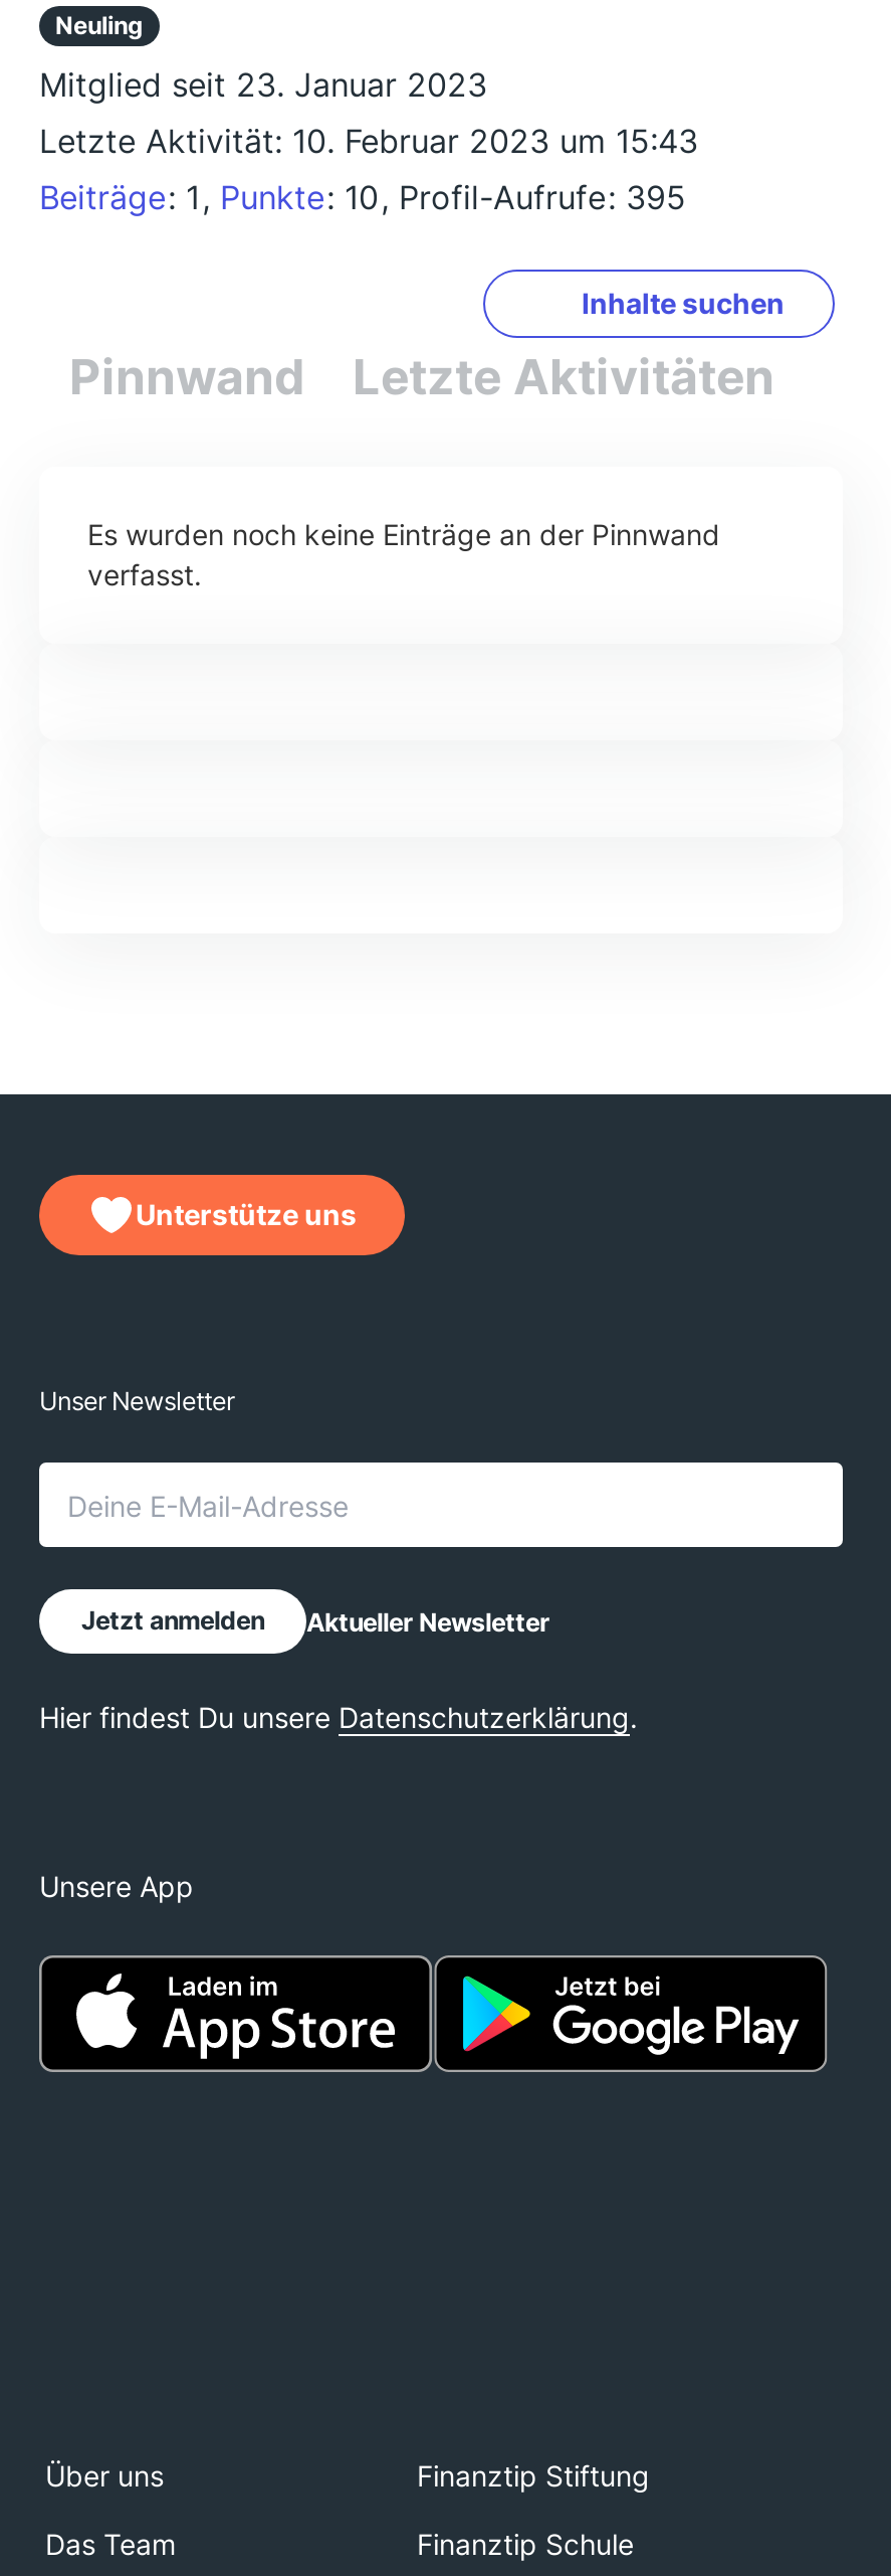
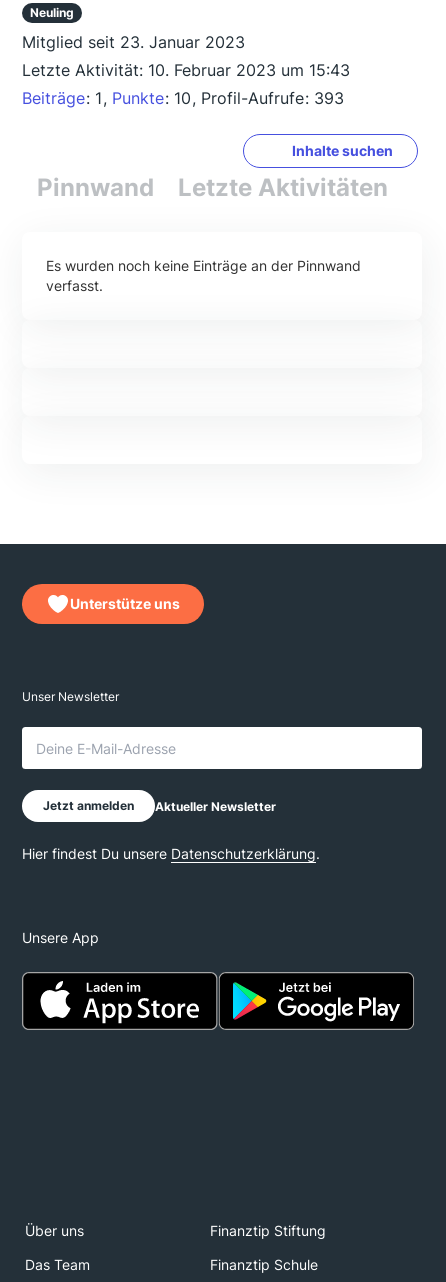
[39,177,686,217] Beiträge 1 Punkte 10 Profil-Aufrufe 395 -> [22,88,344,108] Beiträge 1 Punkte 10 Profil-Aufrufe 393

